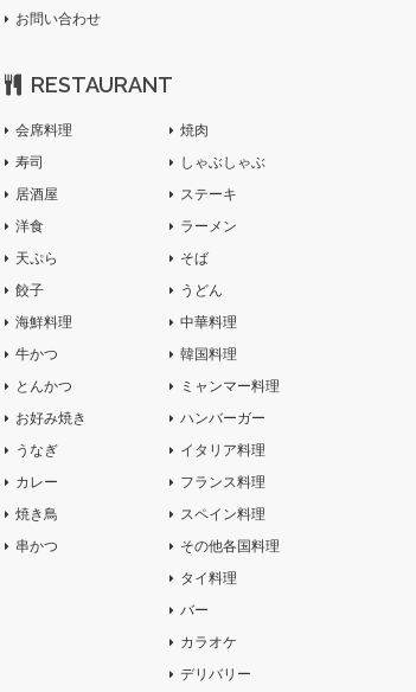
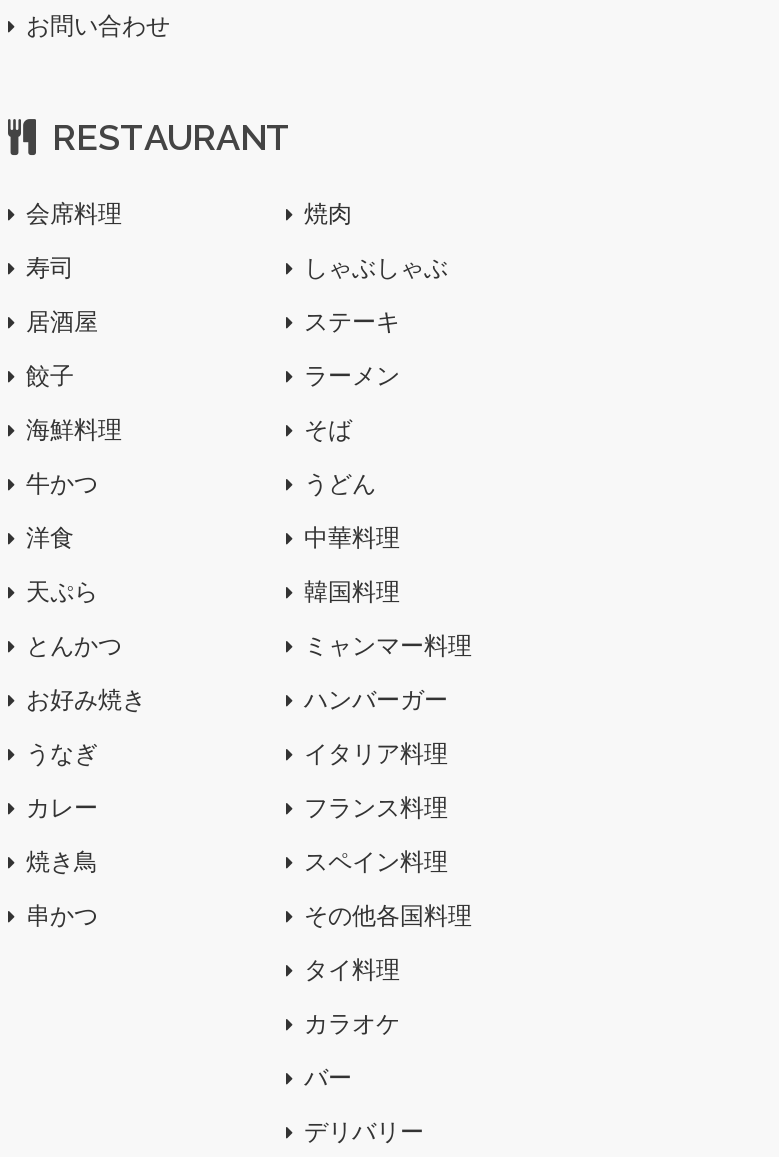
moved [15,219,58,267] -> [26,525,98,607]: 洋食 | 天ぷら
moved [15,282,72,363] -> [26,363,122,499]: 餃子 | 海鮮料理 | 牛かつ
moved [180,602,209,619] -> [304,1065,352,1093]: バー
moved [180,634,237,651] -> [304,1011,400,1039]: カラオケ

